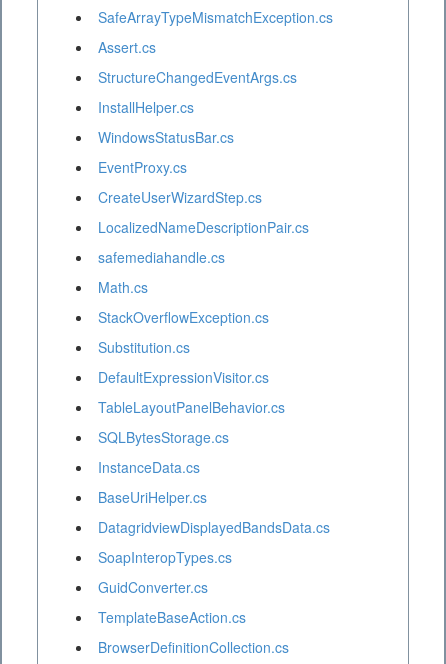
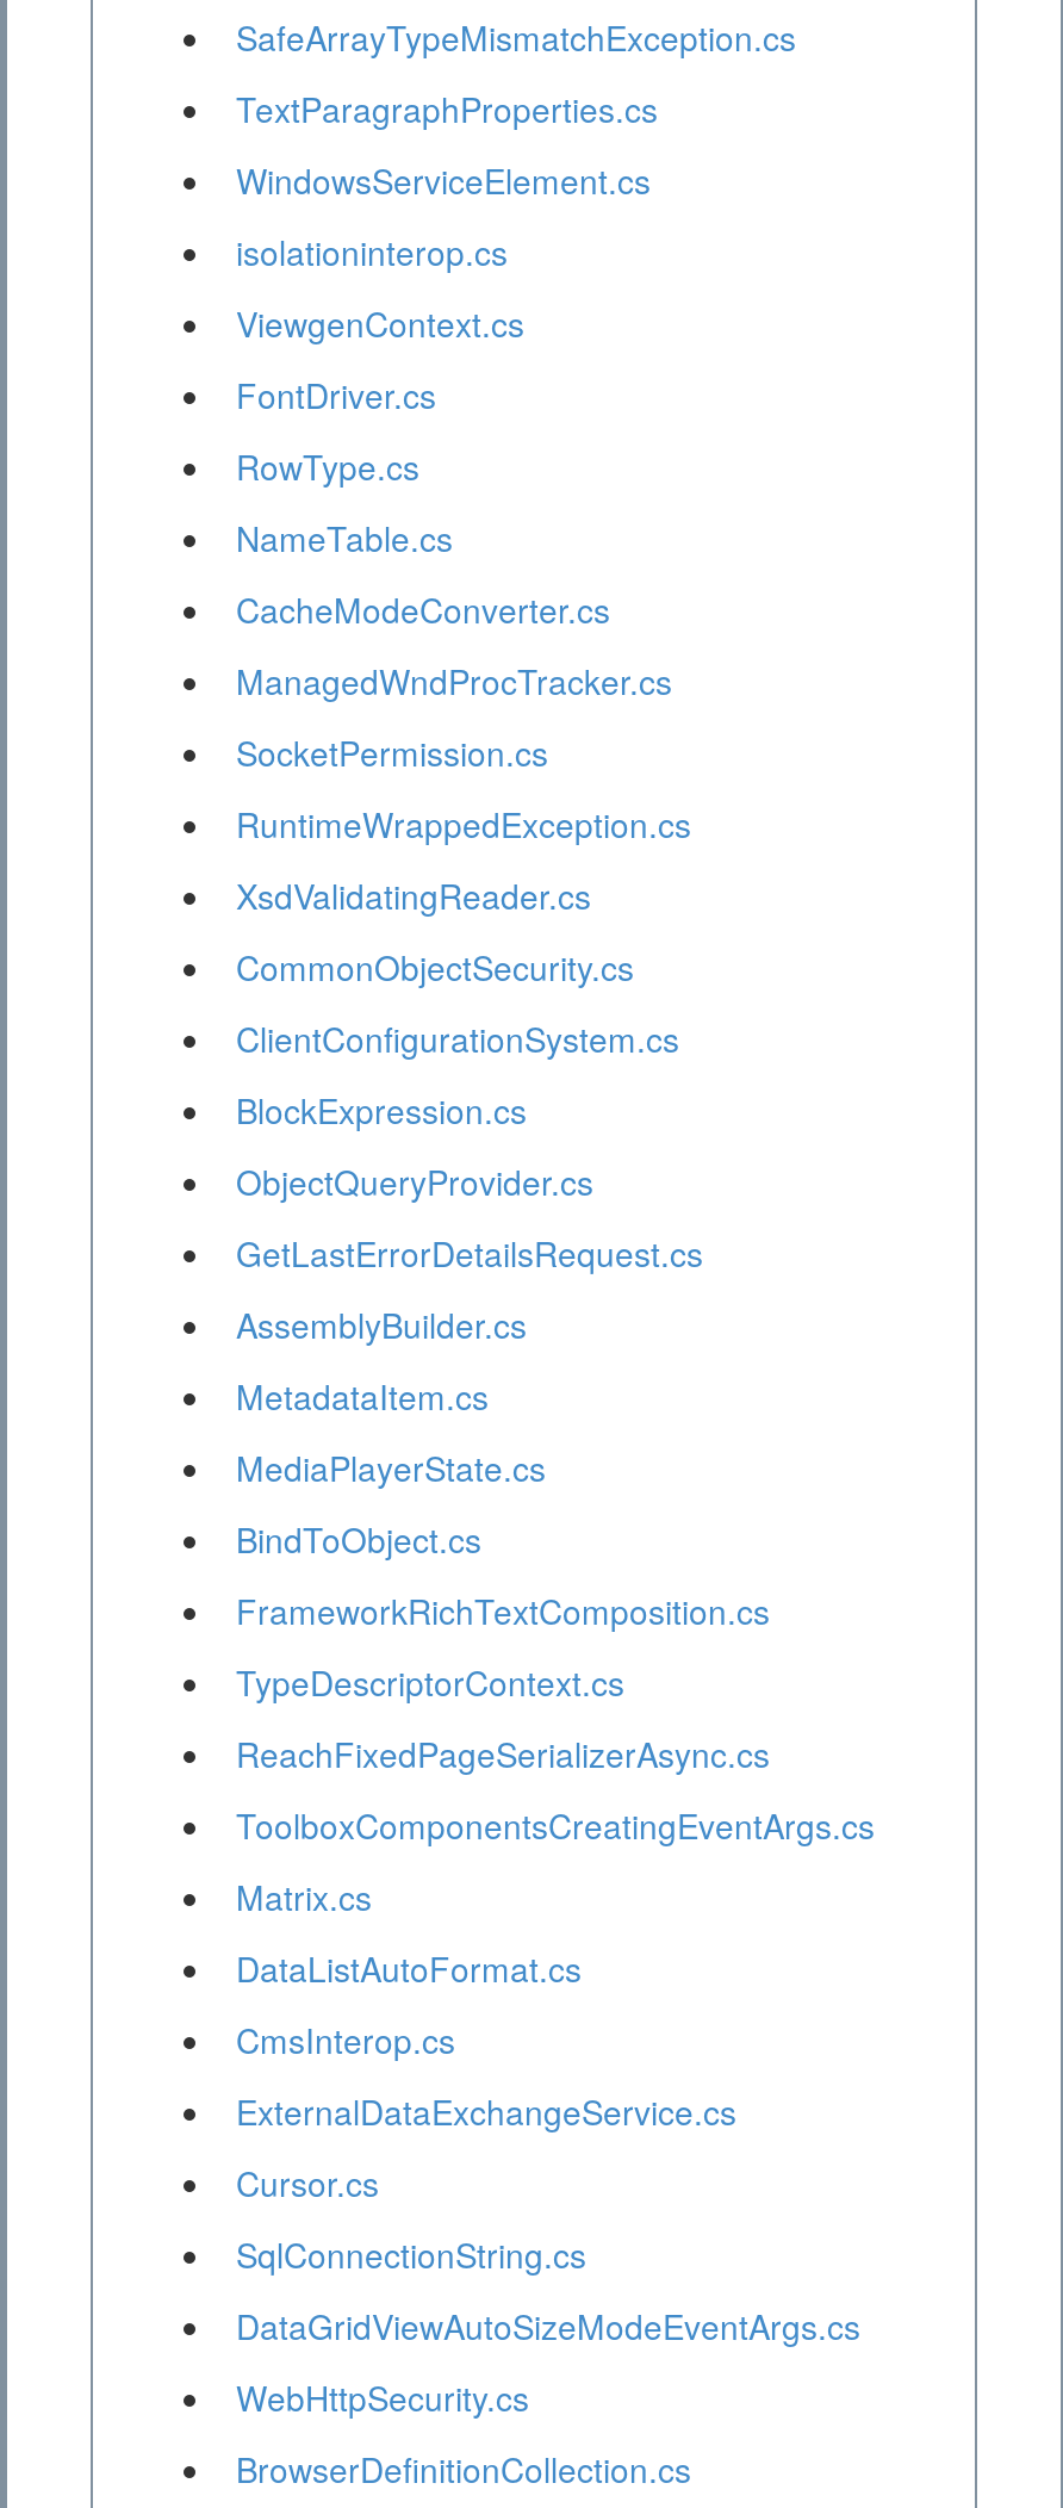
[98,37,330,627] Assert.cs | StructureChangedEventArgs.cs | InstallHelper.cs | WindowsStatusBar.cs | EventProxy.cs | CreateUserWizardStep.cs | LocalizedNameDescriptionPair.cs | safemediahandle.cs | Math.cs | StackOverflowException.cs | Substitution.cs | DefaultExpressionVisitor.cs | TableLayoutPanelBehavior.cs | SQLBytesStorage.cs | InstanceData.cs | BaseUriHelper.cs | DatagridviewDisplayedBandsData.cs | SoapInteropTypes.cs | GuidConverter.cs | TemplateBaseAction.cs -> [236,85,875,2422] TextParagraphProperties.cs | WindowsServiceElement.cs | isolationinterop.cs | ViewgenContext.cs | FontDriver.cs | RowType.cs | NameTable.cs | CacheModeConverter.cs | ManagedWndProcTracker.cs | SocketPermission.cs | RuntimeWrappedException.cs | XsdValidatingReader.cs | CommonObjectSecurity.cs | ClientConfigurationSystem.cs | BlockExpression.cs | ObjectQueryProvider.cs | GetLastErrorDetailsRequest.cs | AssemblyBuilder.cs | MetadataItem.cs | MediaPlayerState.cs | BindToObject.cs | FrameworkRichTextComposition.cs | TypeDescriptorContext.cs | ReachFixedPageSerializerAsync.cs | ToolboxComponentsCreatingEventArgs.cs | Matrix.cs | DataListAutoFormat.cs | CmsInterop.cs | ExternalDataExchangeService.cs | Cursor.cs | SqlConnectionString.cs | DataGridViewAutoSizeModeEventArgs.cs | WebHttpSecurity.cs

